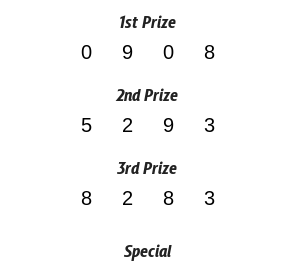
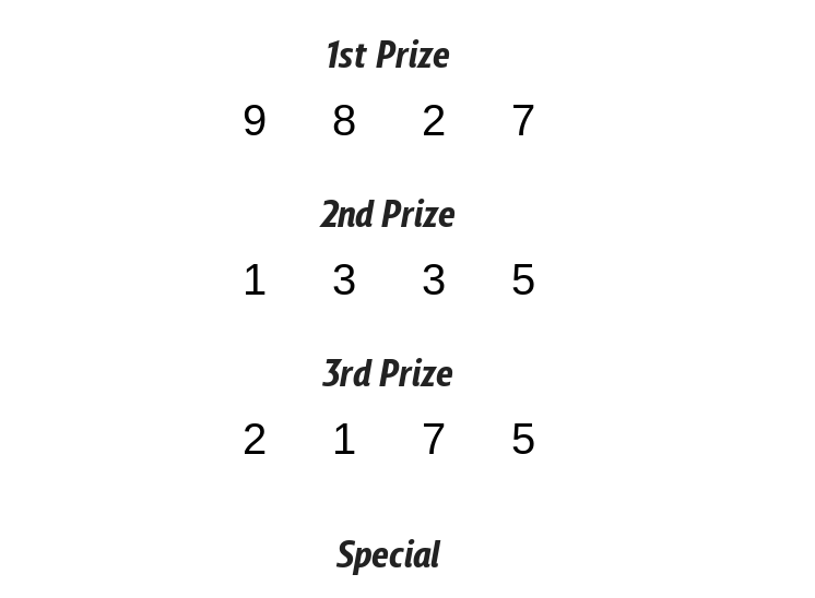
[80,41,244,63] 0908 -> [243,95,601,143] 9827
[80,114,244,136] 5293 -> [243,255,601,303] 1335
[80,187,244,209] 8283 -> [243,414,601,462] 2175

